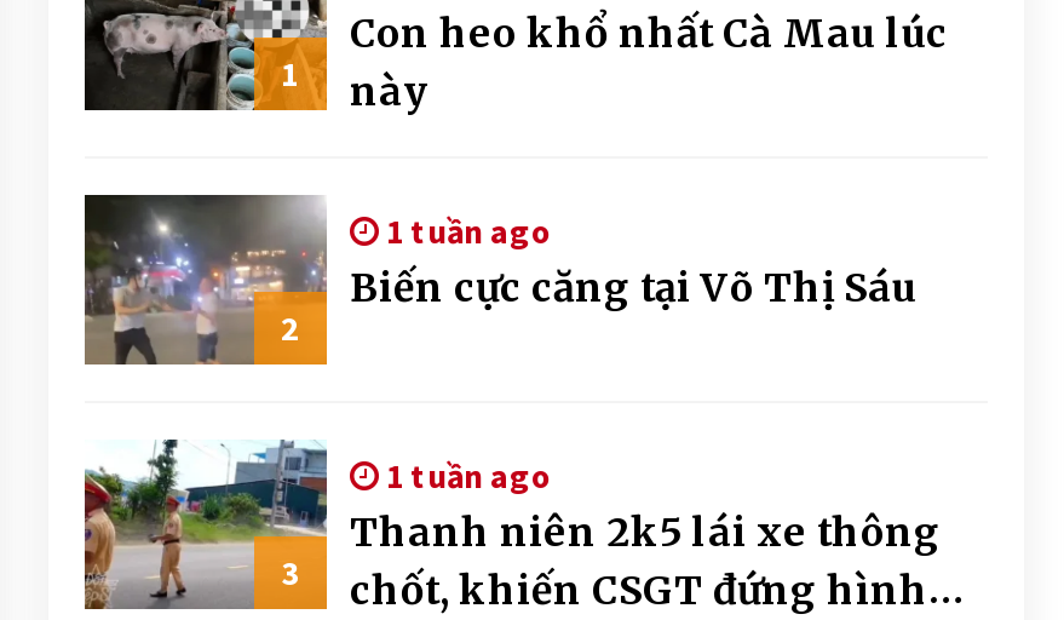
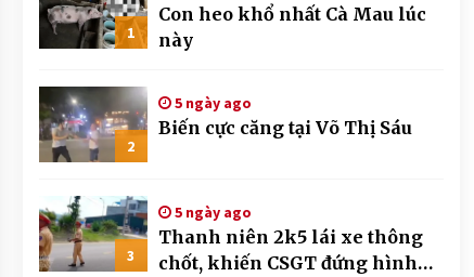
[379,208,553,252] 1 tuần ago -> [171,93,251,113] 5 ngày ago
[379,453,553,496] 1 tuần ago -> [171,202,251,222] 5 ngày ago

